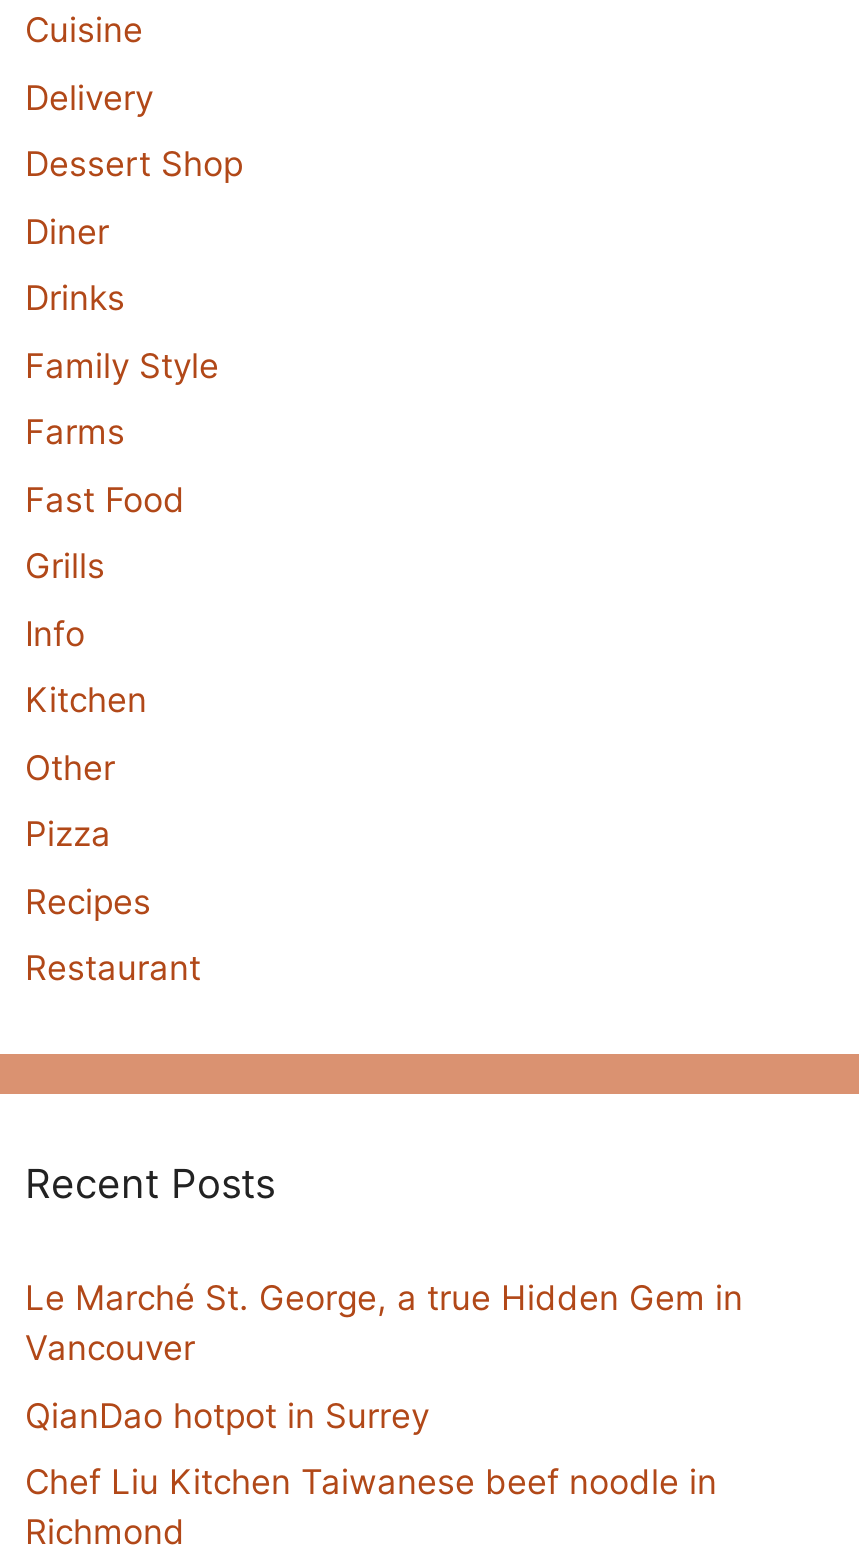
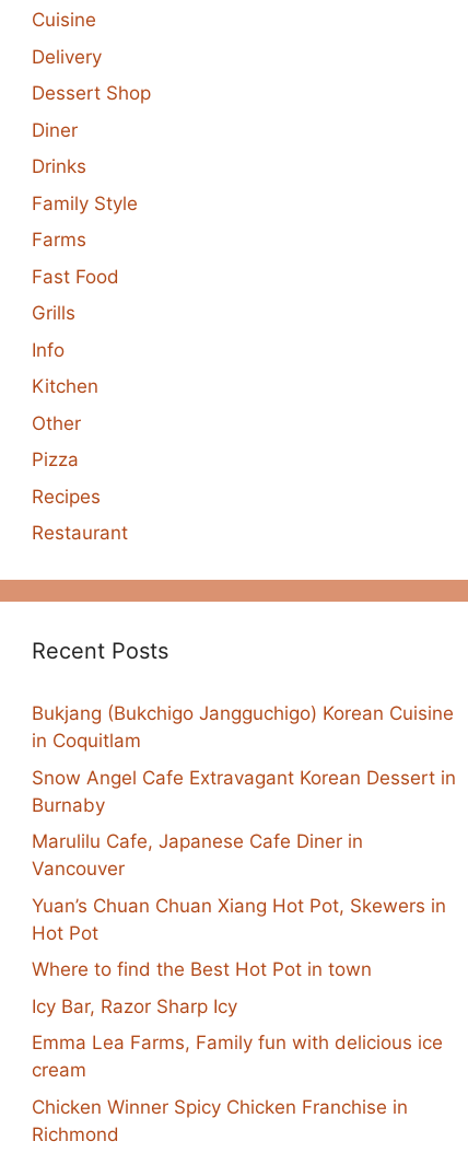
[25,1279,743,1319] Le Marché St. George, a true Hidden Gem in -> [32,703,456,853] Bukjang (Bukchigo Jangguchigo) Korean Cuisine | in Coquitlam | Snow Angel Cafe Extravagant Korean Dessert in | Burnaby | Marulilu Cafe, Japanese Cafe Diner in
[25,1396,717,1503] QianDao hotpot in Surrey | Chef Liu Kitchen Taiwanese beef noodle in -> [32,895,446,1118] Yuan’s Chuan Chuan Xiang Hot Pot, Skewers in | Hot Pot | Where to find the Best Hot Pot in town | Icy Bar, Razor Sharp Icy | Emma Lea Farms, Family fun with delicious ice | cream | Chicken Winner Spicy Chicken Franchise in

